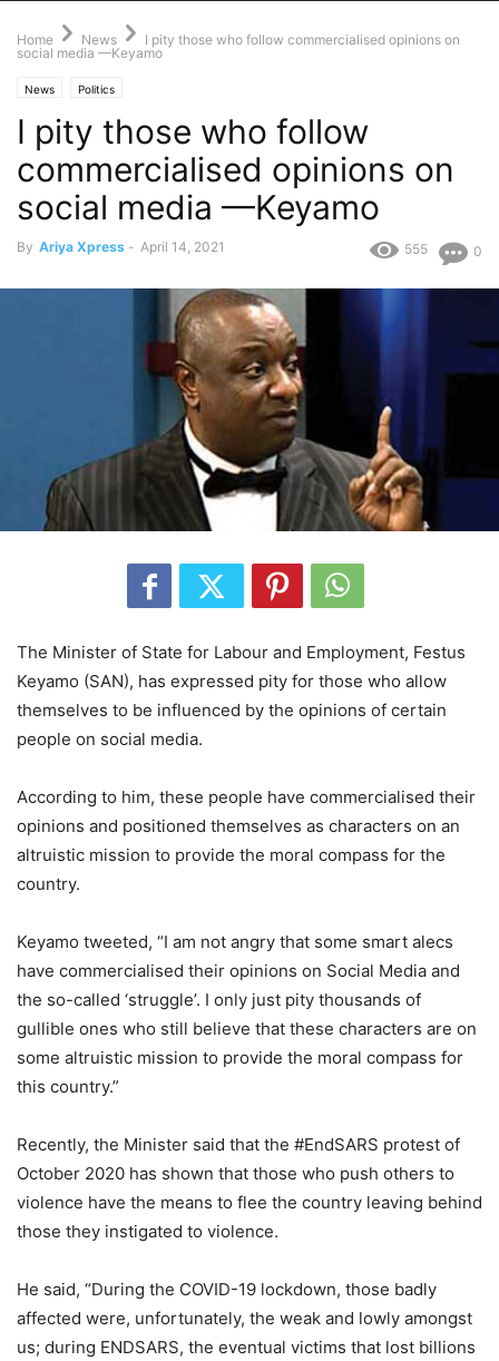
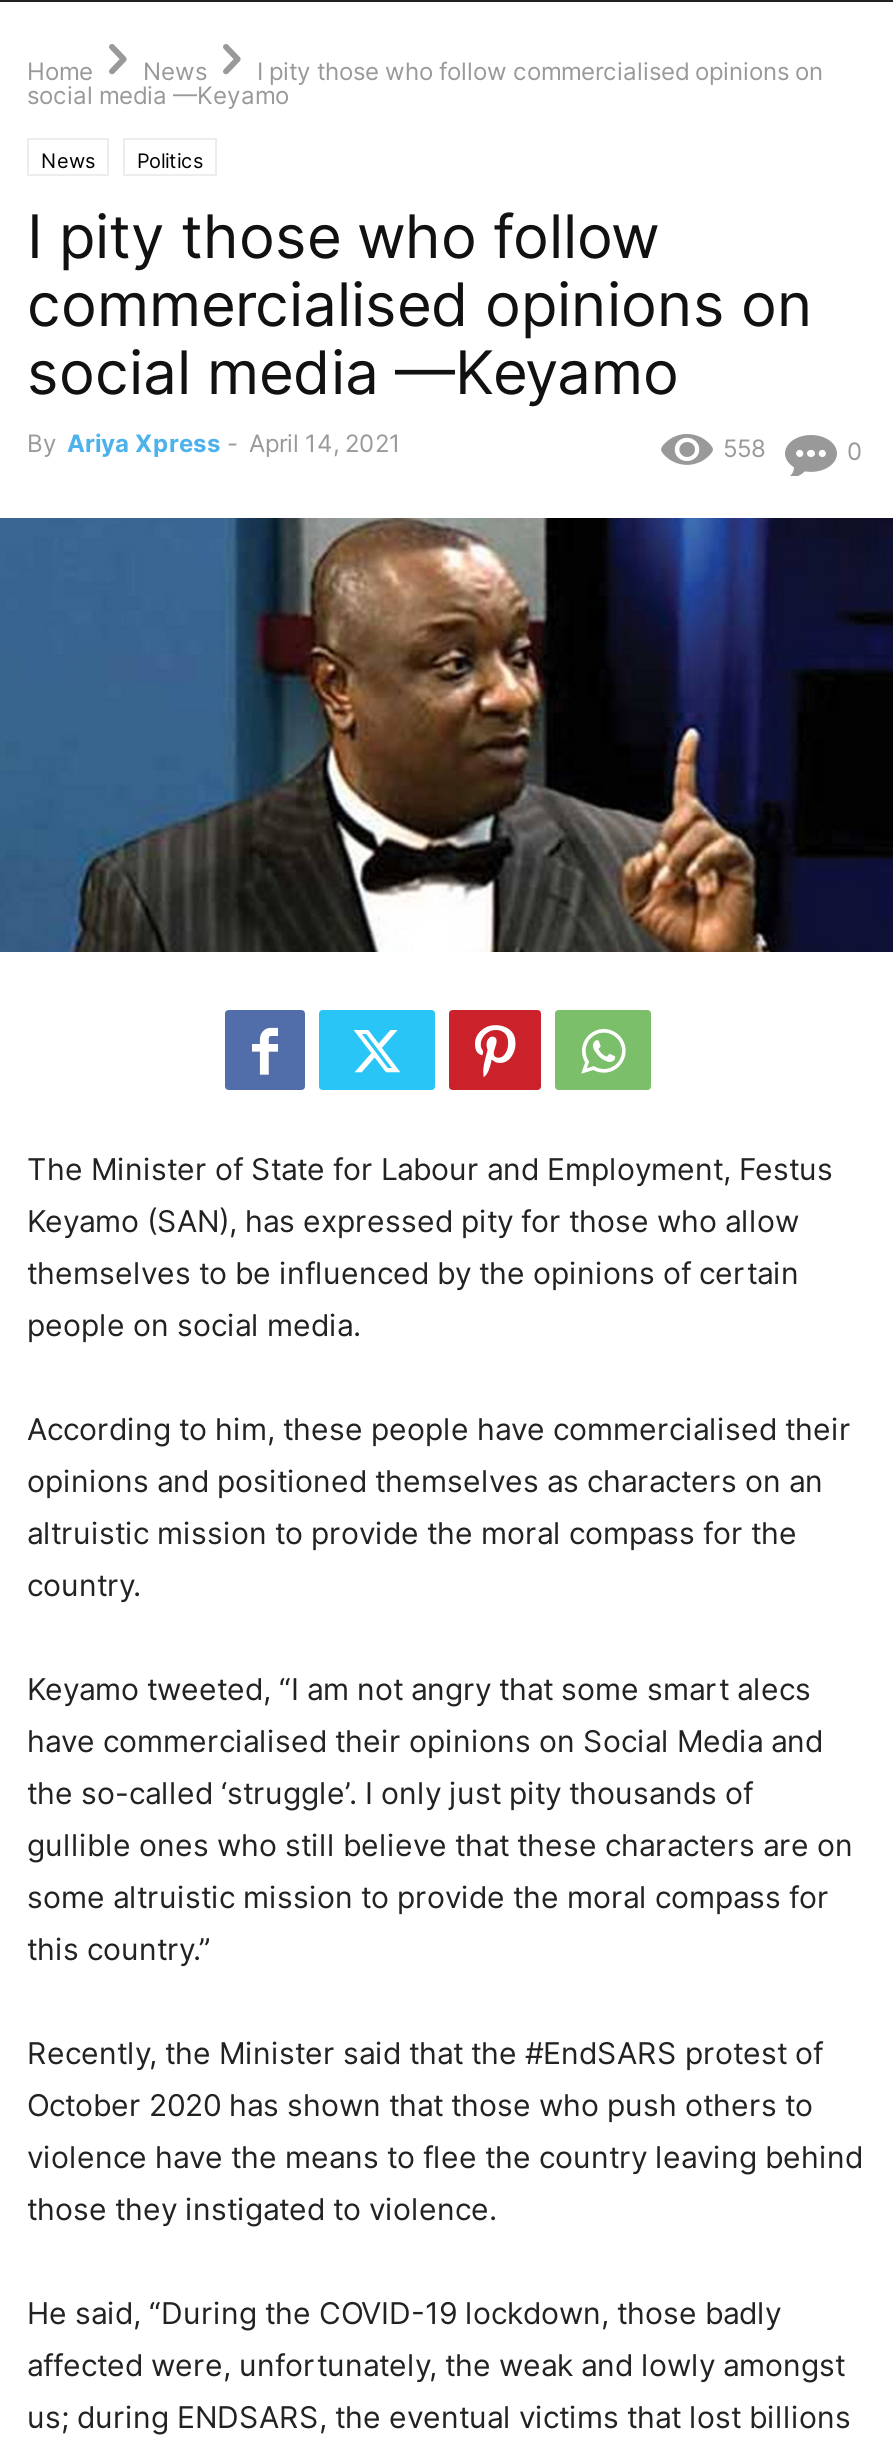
[404,241,428,258] 555 -> [723,433,765,463] 558

